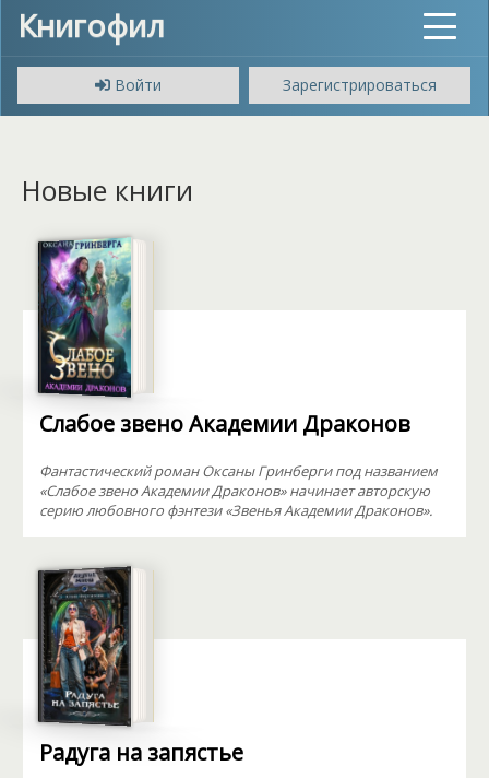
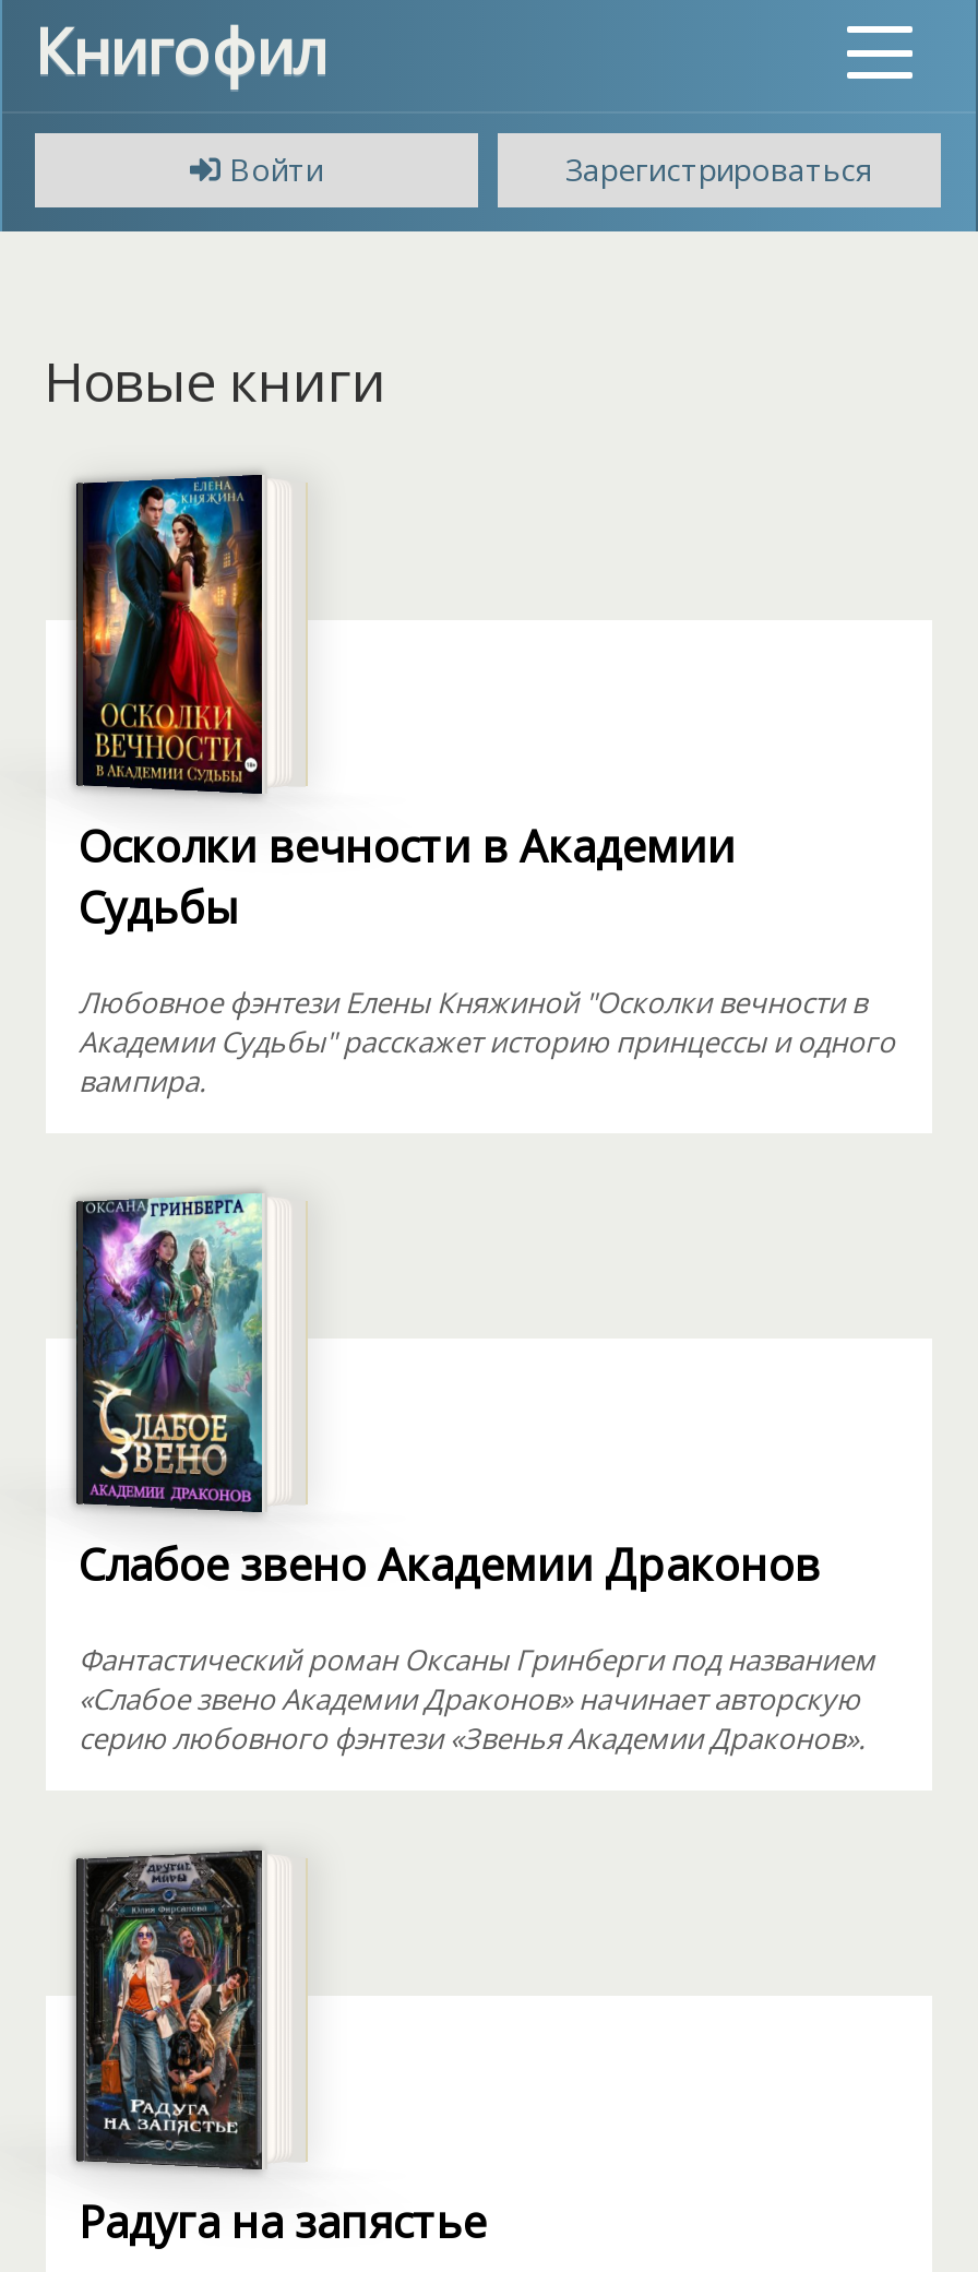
none -> [79,472,895,1101] [image] | Осколки вечности в Академии | Судьбы | Любовное фэнтези Елены Княжиной "Осколки вечности в | Академии Судьбы" расскажет историю принцессы и одного | вампира.

